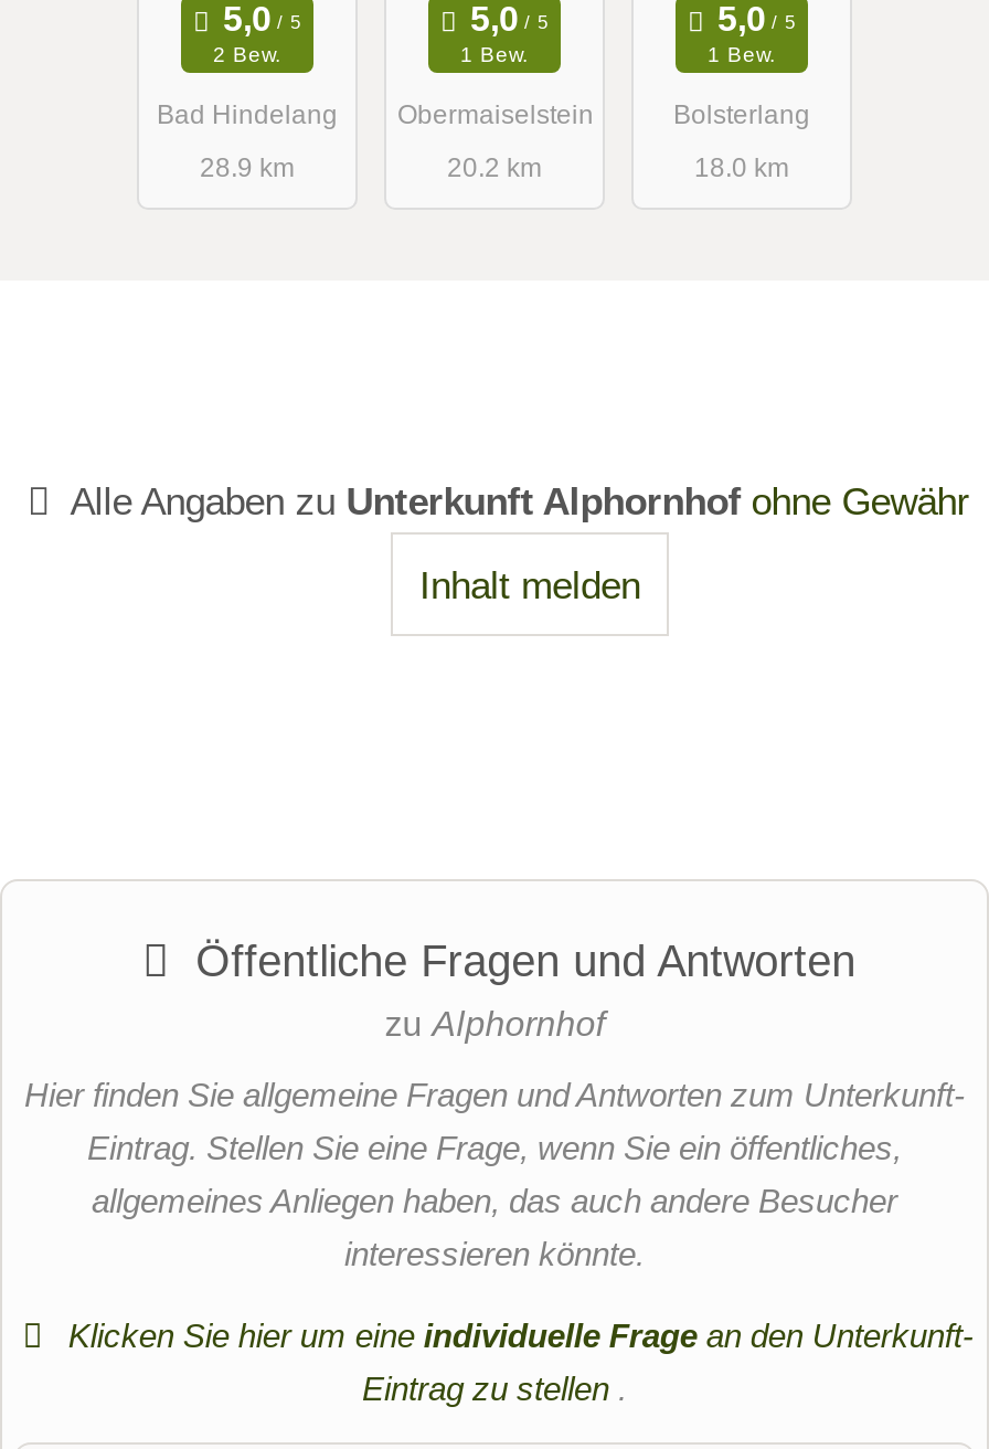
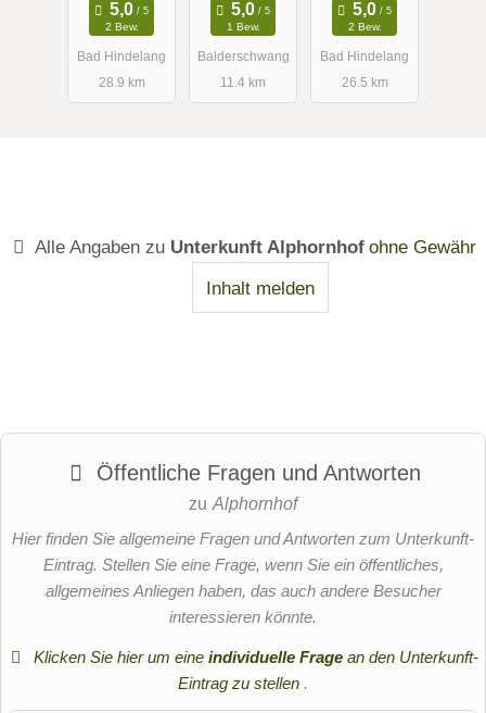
[708,43,776,67] 1 Bew. -> [348,21,381,33] 2 Bew.
[397,99,594,129] Obermaiselstein -> [197,48,289,64] Balderschwang
[673,99,810,129] Bolsterlang -> [320,48,409,64] Bad Hindelang
[447,152,542,182] 20.2 km -> [220,75,266,90] 11.4 km
[694,152,789,182] 18.0 km -> [341,75,388,90] 26.5 km

